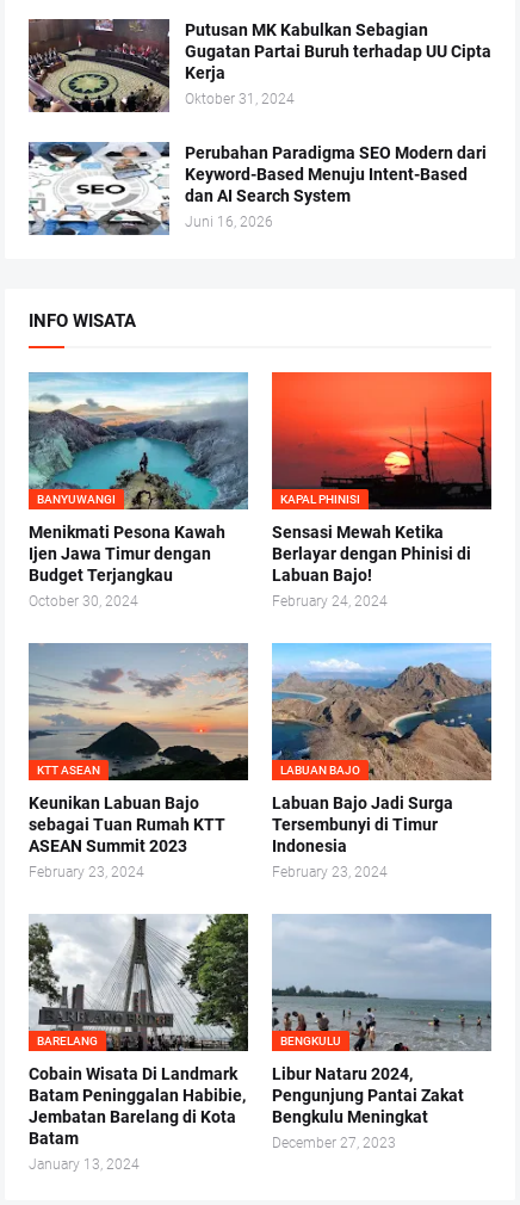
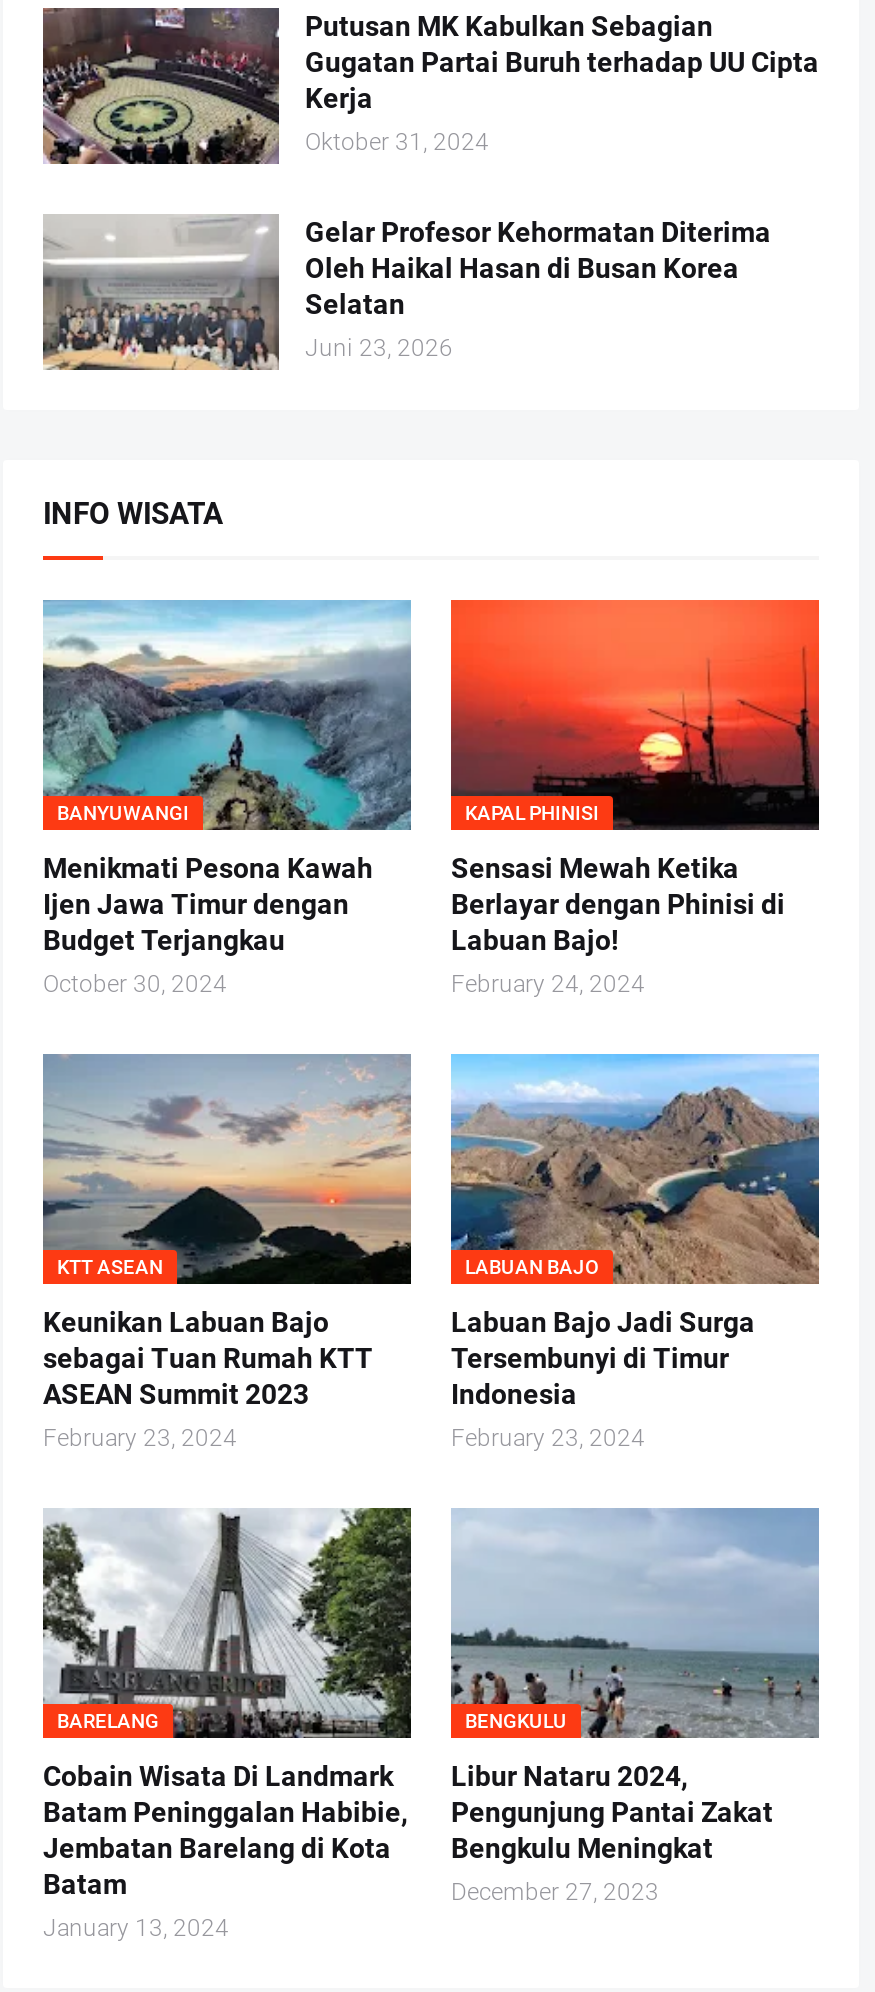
[29,141,487,236] [image] | Perubahan Paradigma SEO Modern dari | Keyword-Based Menuju Intent-Based | dan AI Search System | Juni 16, 2026 -> [41,214,771,372] [image] | Gelar Profesor Kehormatan Diterima | Oleh Haikal Hasan di Busan Korea | Selatan | Juni 23, 2026

